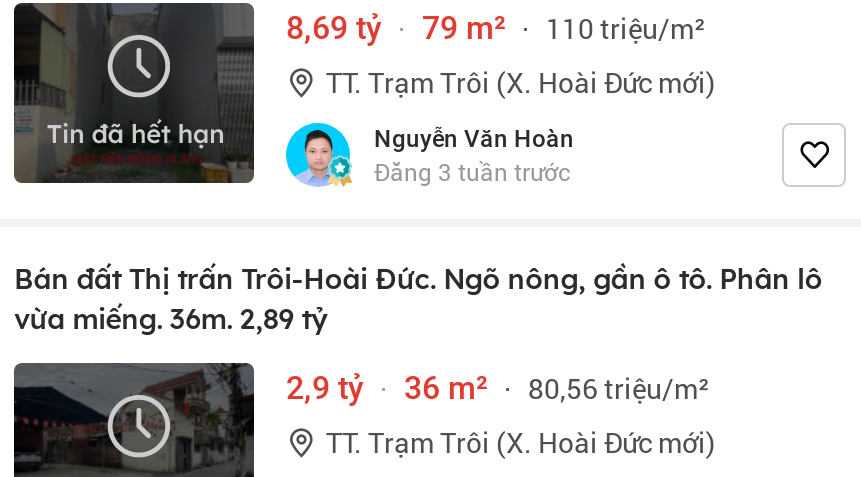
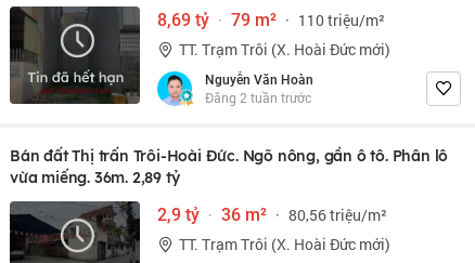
[374,154,570,186] Đăng 3 tuần trước -> [205,88,311,106] Đăng 2 tuần trước

